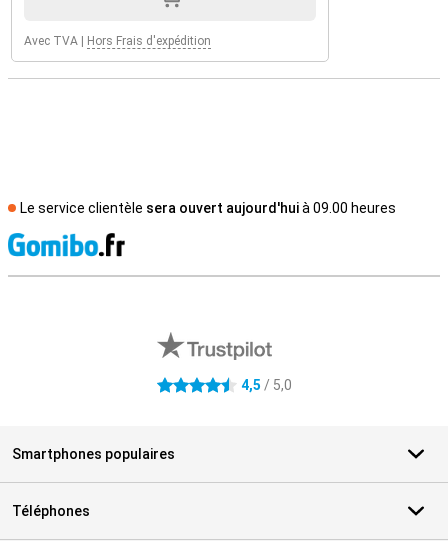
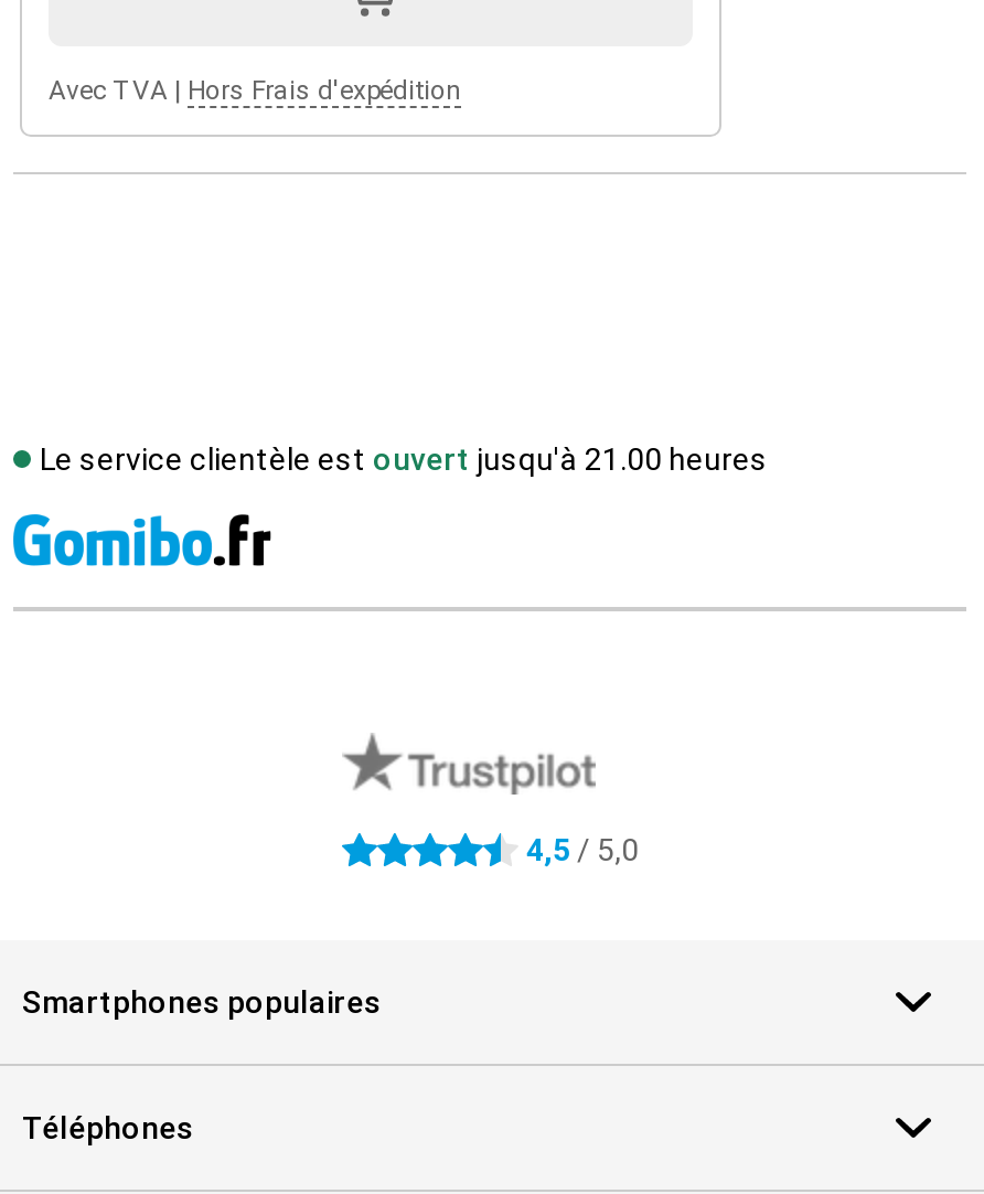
[20,200,396,216] Le service clientèle sera ouvert aujourd'hui à 09.00 heures -> [40,441,768,477] Le service clientèle est ouvert jusqu'à 21.00 heures

